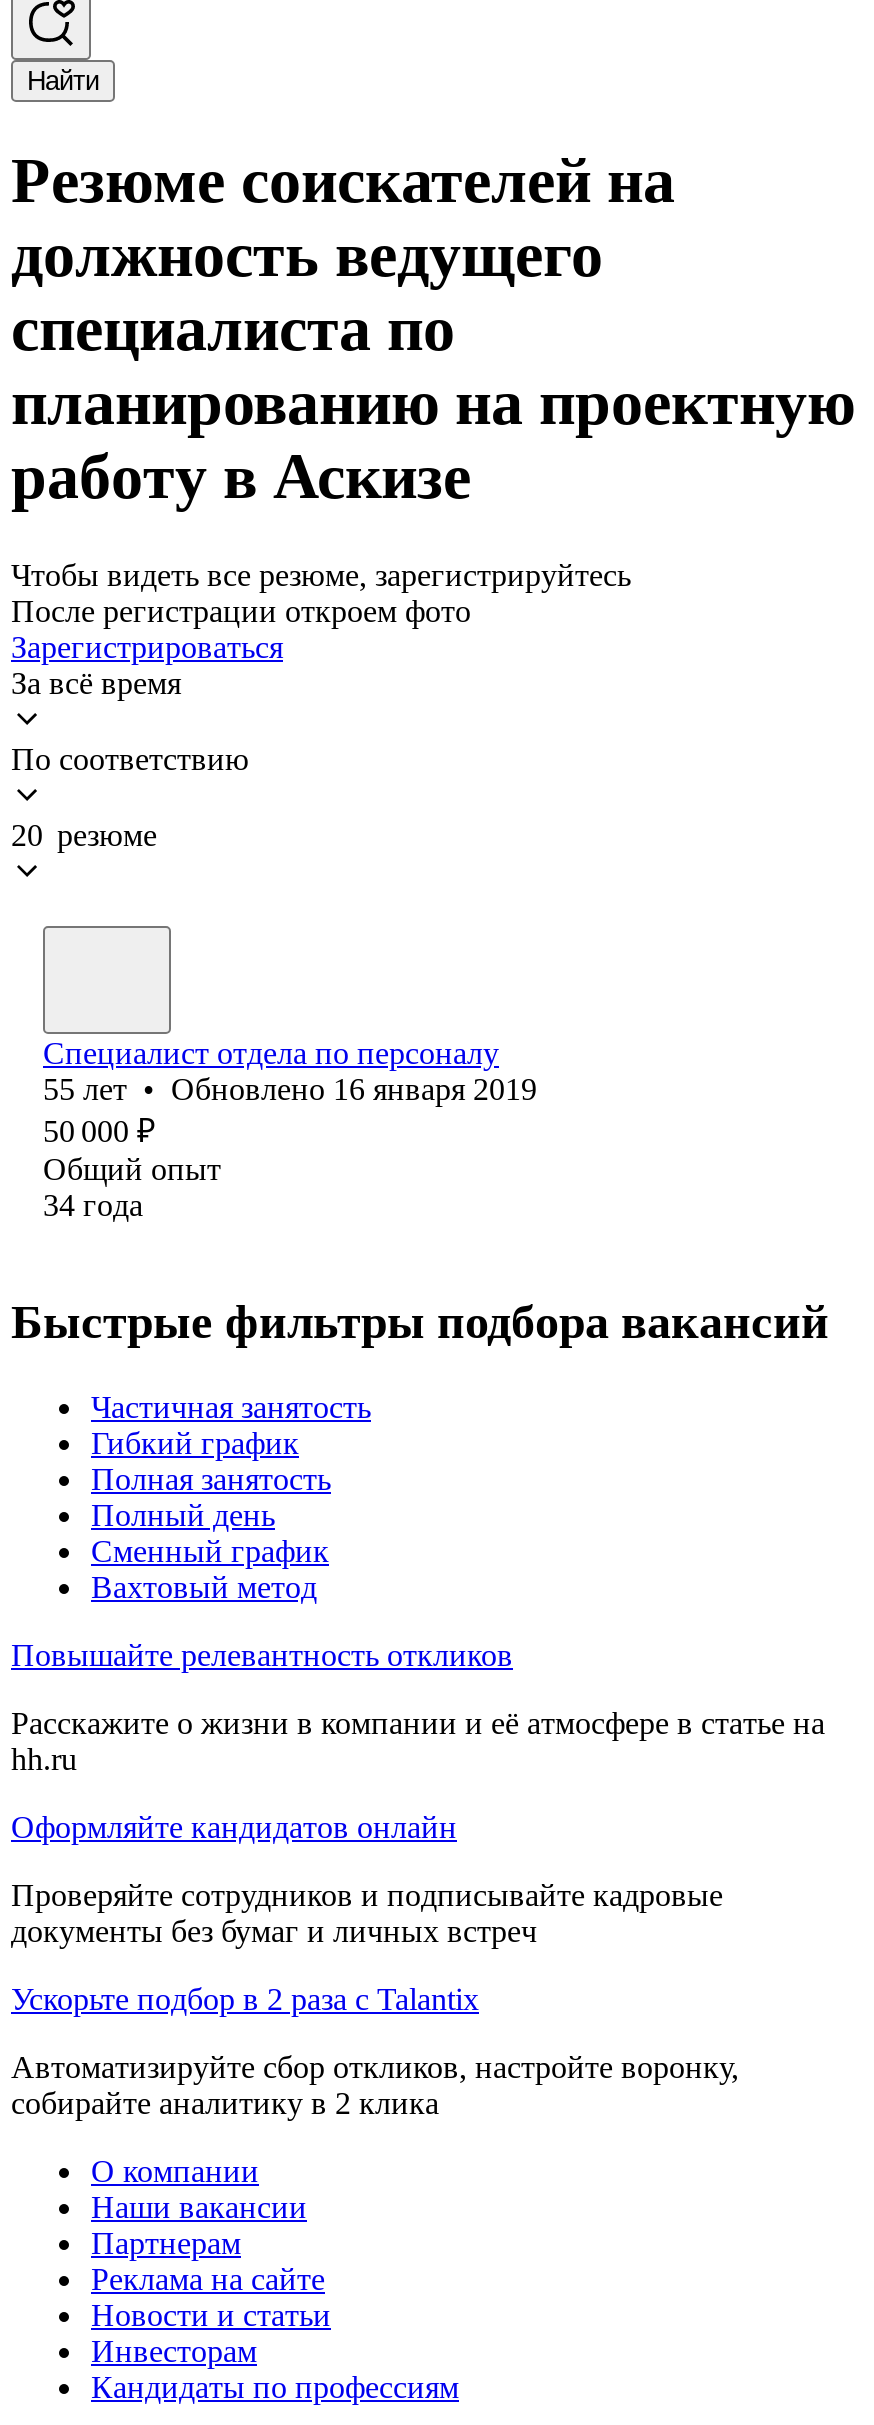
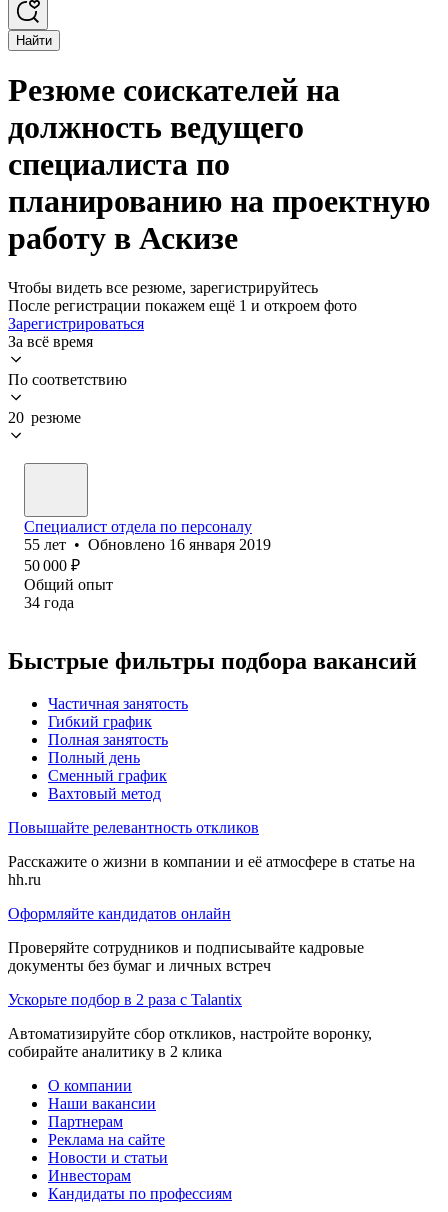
[11,594,471,628] После регистрации откроем фото -> [8,297,357,314] После регистрации покажем ещё 1 и откроем фото

